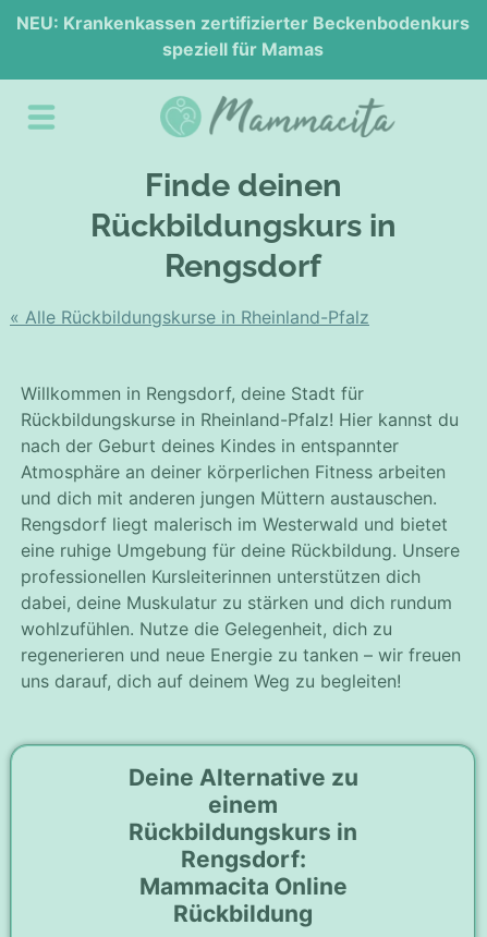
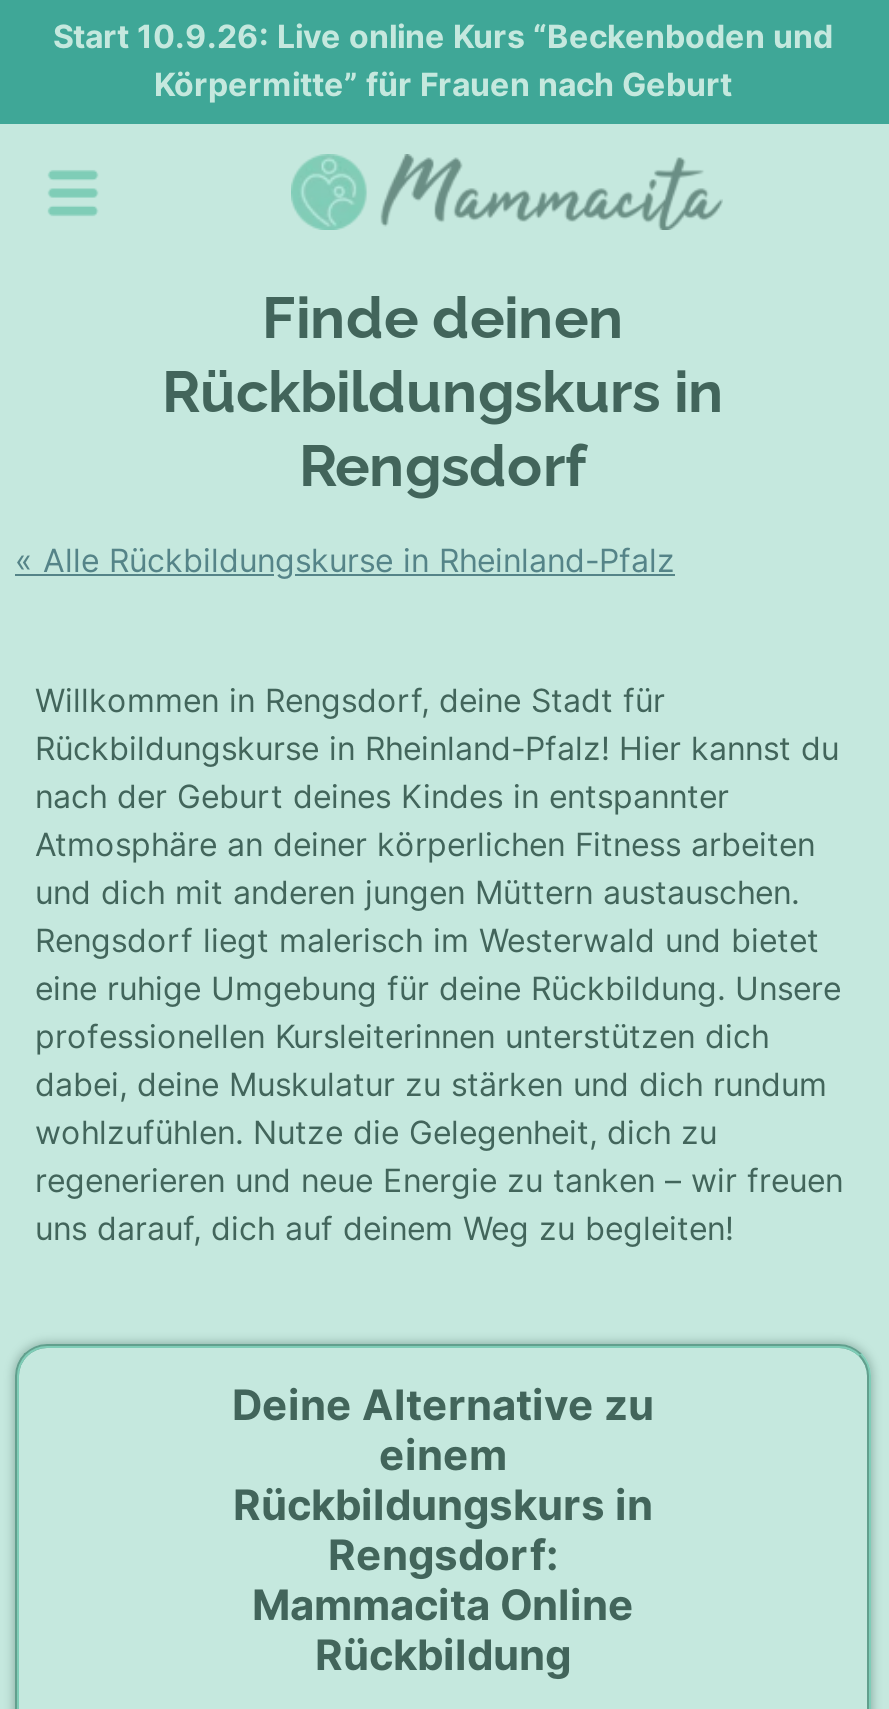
[16,12,470,60] NEU: Krankenkassen zertifizierter Beckenbodenkurs | speziell für Mamas -> [53,16,833,104] Start 10.9.26: Live online Kurs “Beckenboden und | Körpermitte” für Frauen nach Geburt

